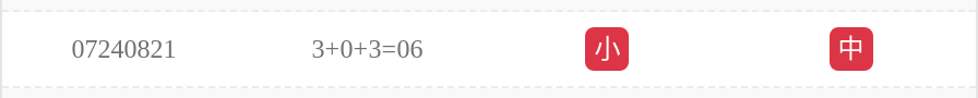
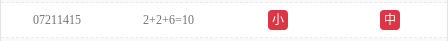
[72,34,176,64] 07240821 -> [33,13,81,27] 07211415
[312,34,423,64] 3+0+3=06 -> [143,13,194,27] 2+2+6=10

